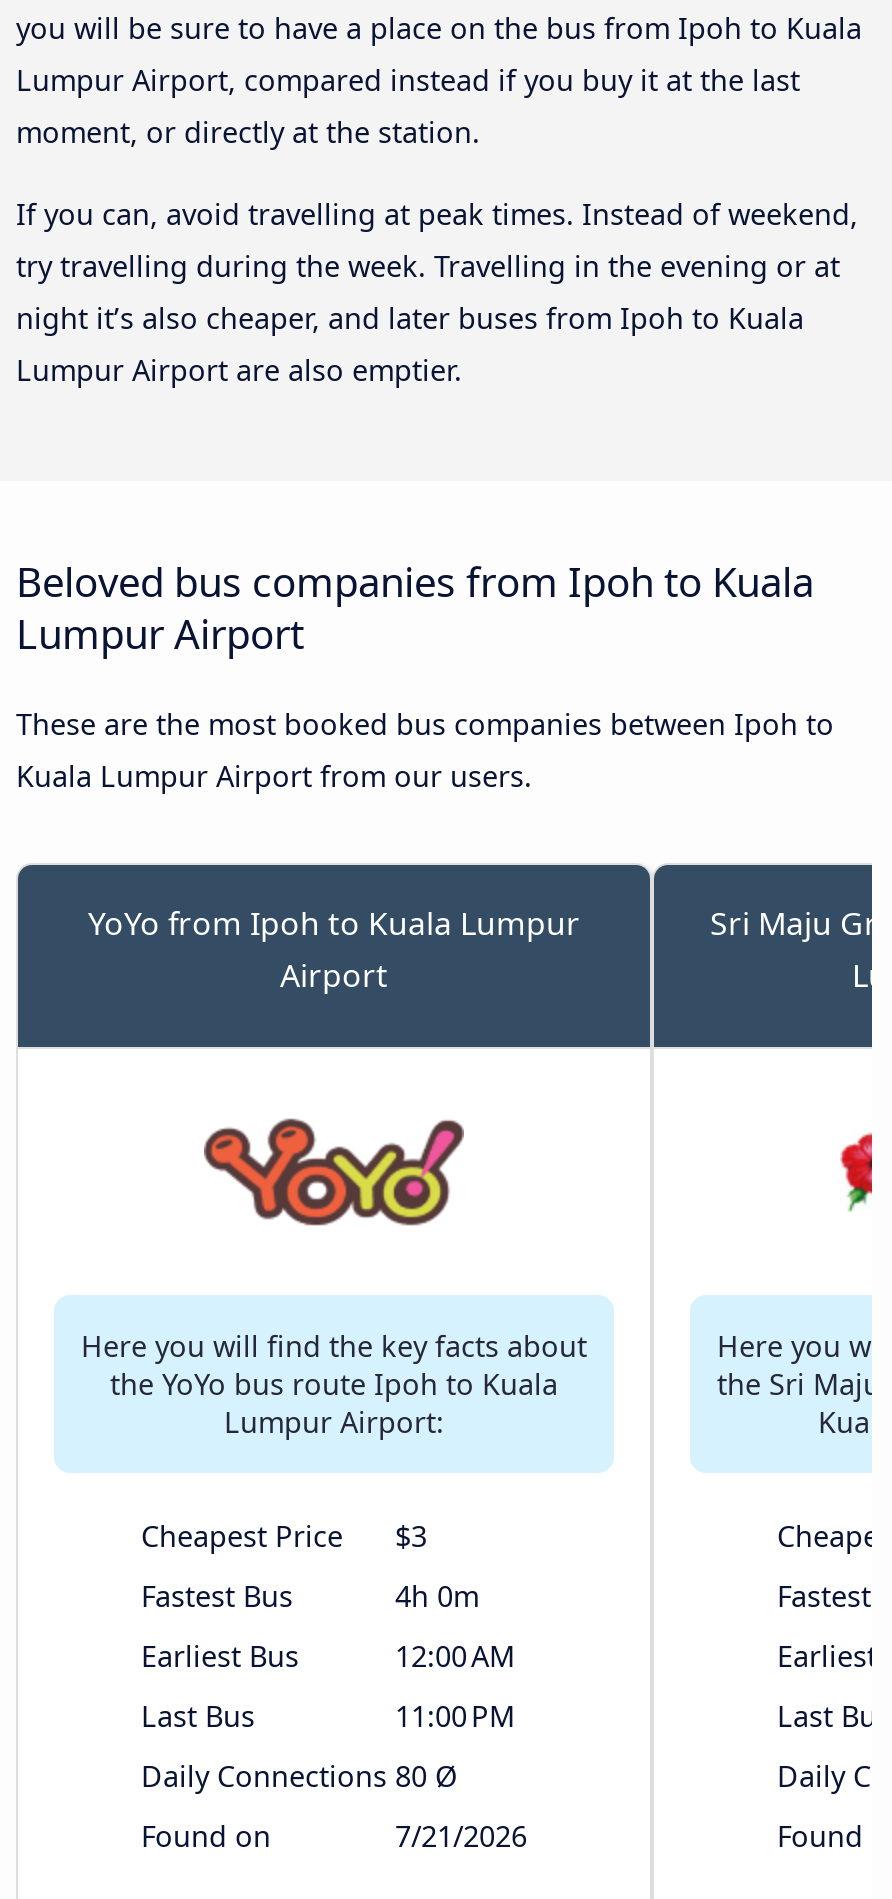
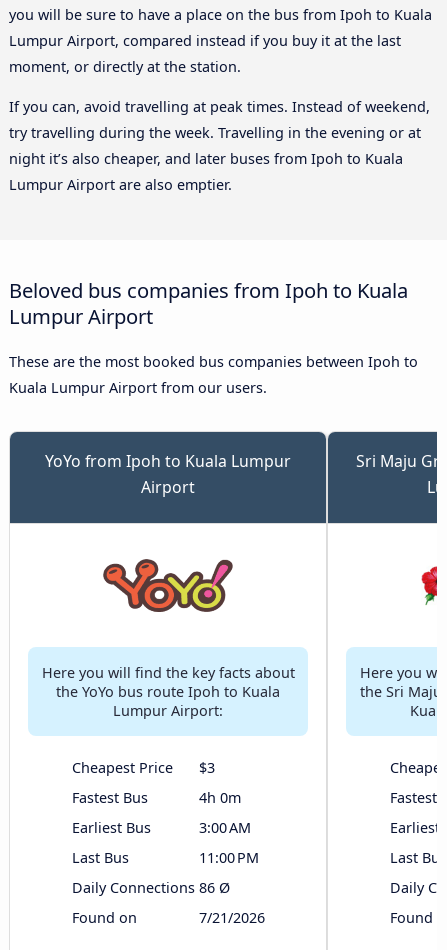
[395,1636,515,1674] 12:00 AM -> [198,818,250,837] 3:00 AM
[141,1756,457,1794] Daily Connections 80 Ø -> [71,878,229,897] Daily Connections 86 Ø

